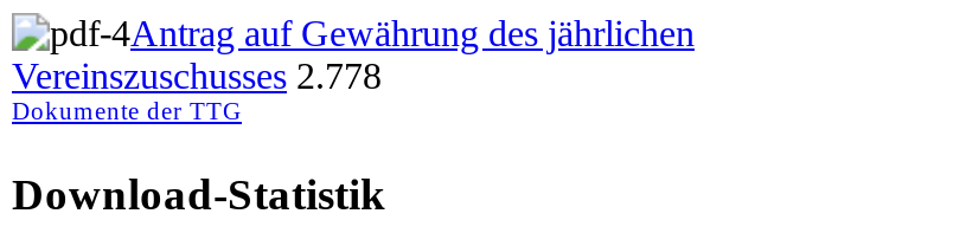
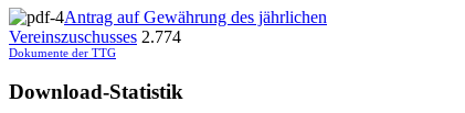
[12,57,382,97] Vereinszuschusses 2.778 -> [9,28,181,47] Vereinszuschusses 2.774

